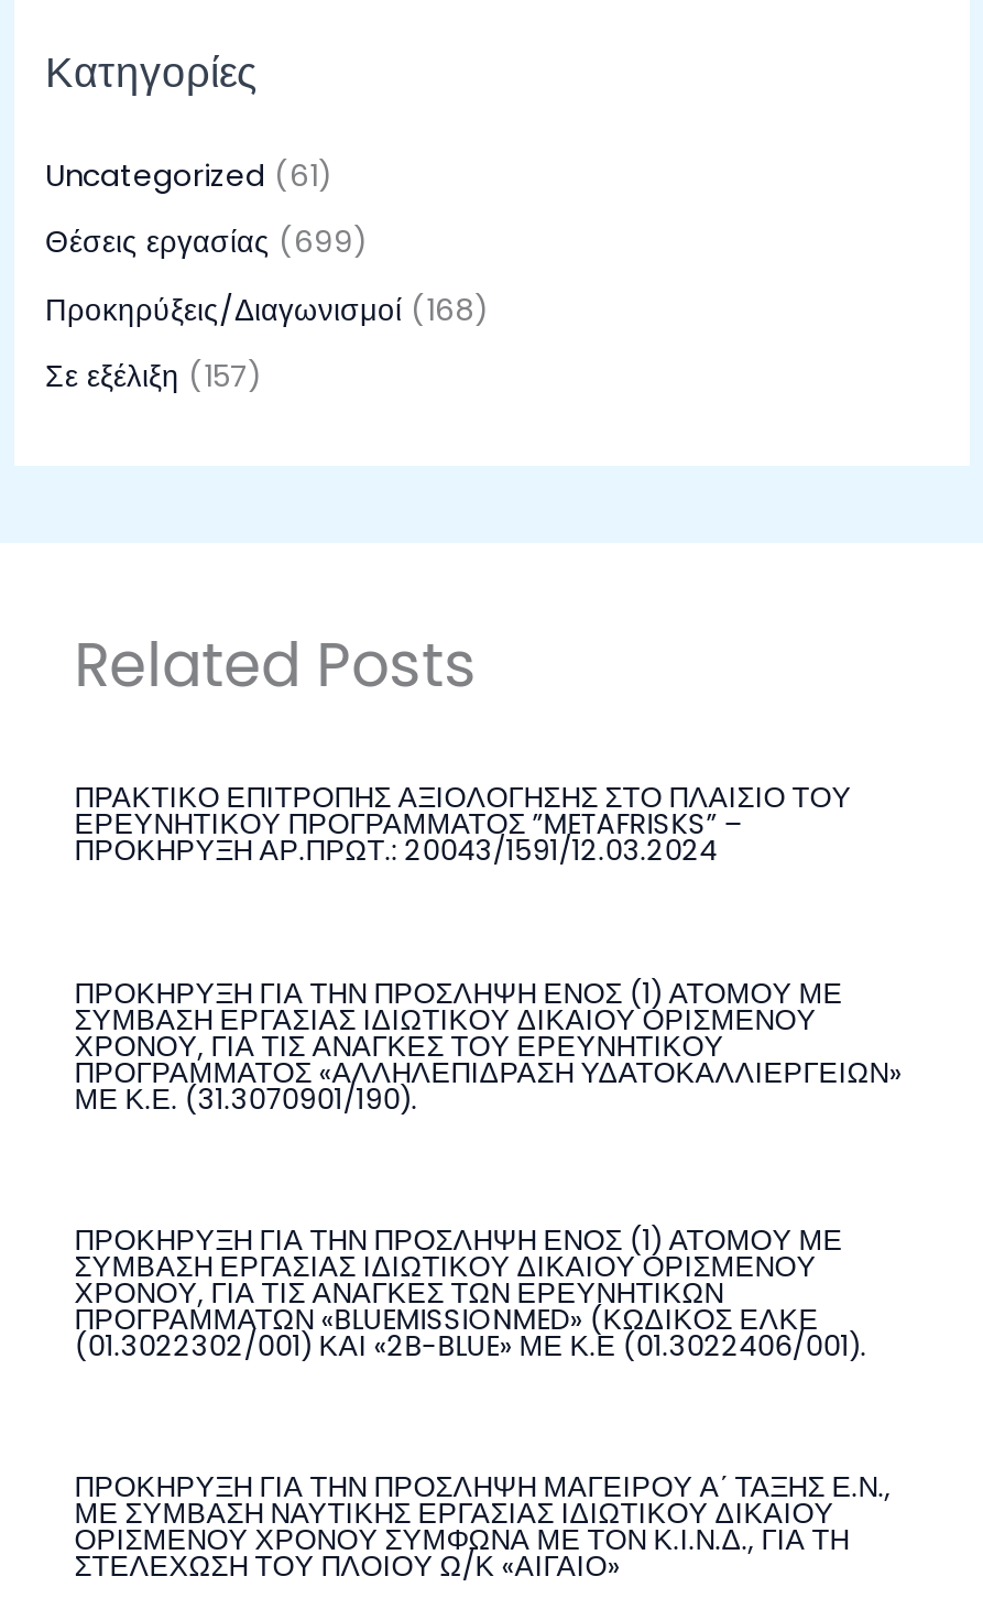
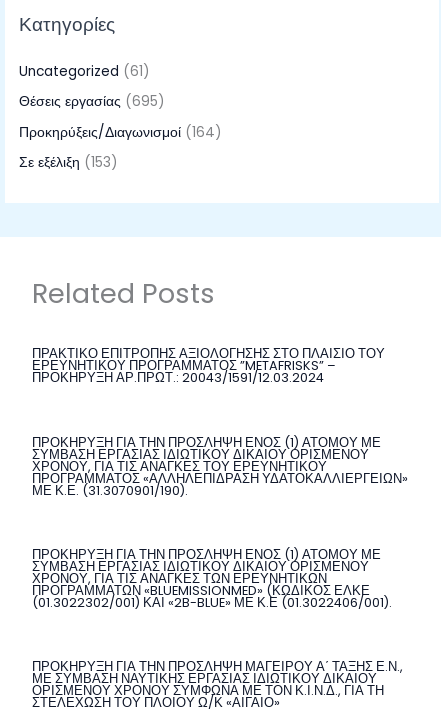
[45,222,369,263] Θέσεις εργασίας (699) -> [19,92,165,111] Θέσεις εργασίας (695)
[45,289,490,330] Προκηρύξεις/Διαγωνισμοί (168) -> [19,122,222,141] Προκηρύξεις/Διαγωνισμοί (164)
[45,355,263,397] Σε εξέλιξη (157) -> [19,153,118,172] Σε εξέλιξη (153)

